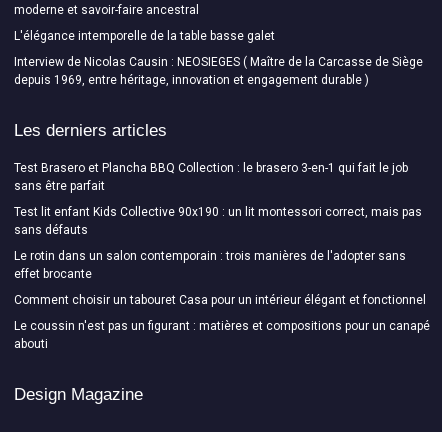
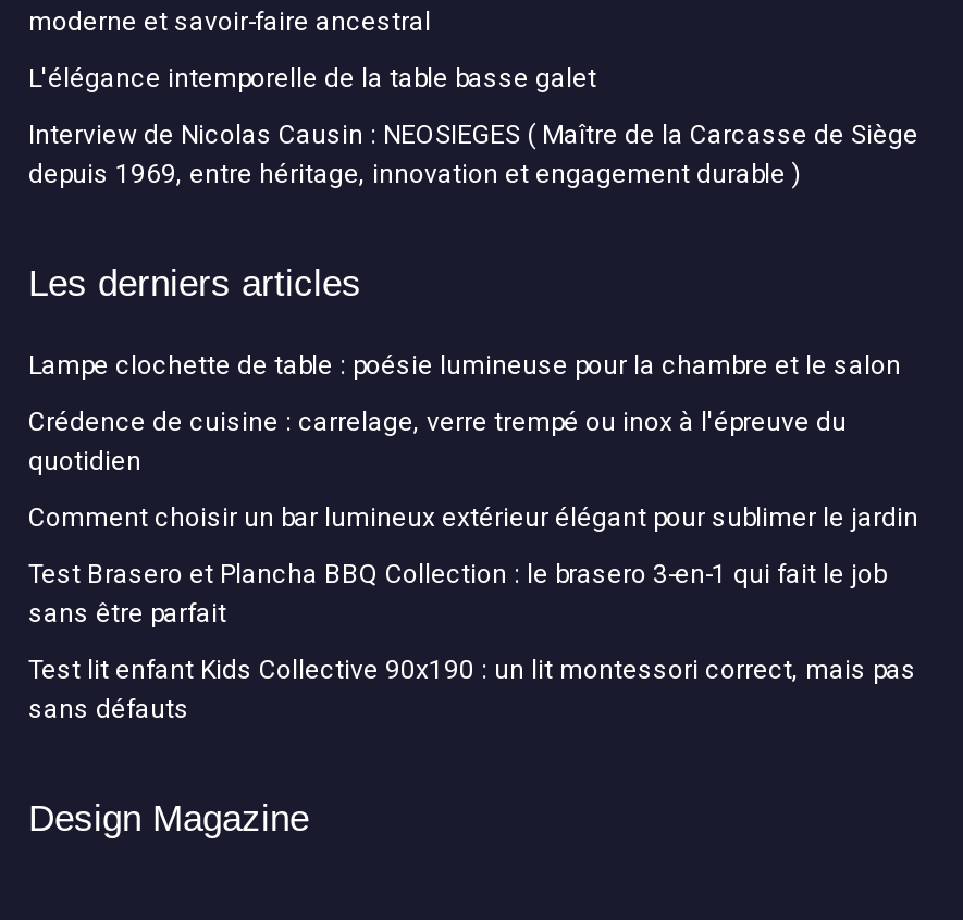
none -> [28,350,918,533] Lampe clochette de table : poésie lumineuse pour la chambre et le salon | Crédence de cuisine : carrelage, verre trempé ou inox à l'épreuve du | quotidien | Comment choisir un bar lumineux extérieur élégant pour sublimer le jardin
moved [14,161,422,237] -> [28,559,916,724]: Test Brasero et Plancha BBQ Collection : le brasero 3-en-1 qui fait le job | sans être parfait | Test lit enfant Kids Collective 90x190 : un lit montessori correct, mais pas | sans défauts
[14,249,430,351] Le rotin dans un salon contemporain : trois manières de l'adopter sans | effet brocante | Comment choisir un tabouret Casa pour un intérieur élégant et fonctionnel | Le coussin n'est pas un figurant : matières et compositions pour un canapé | abouti -> none

